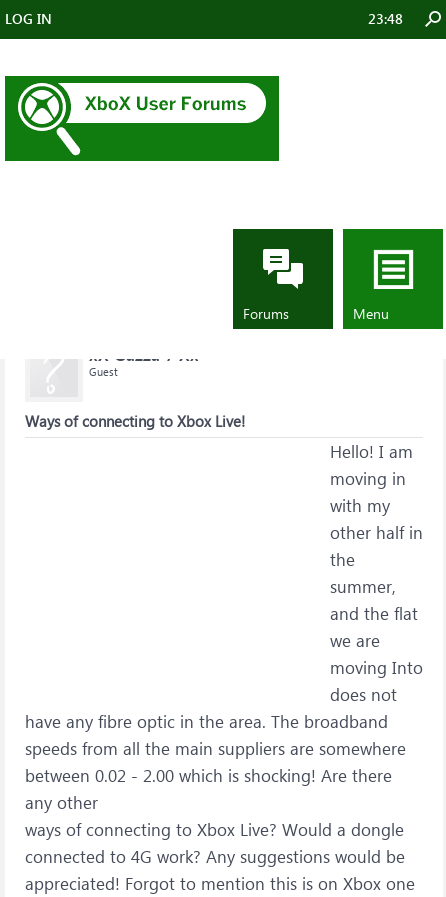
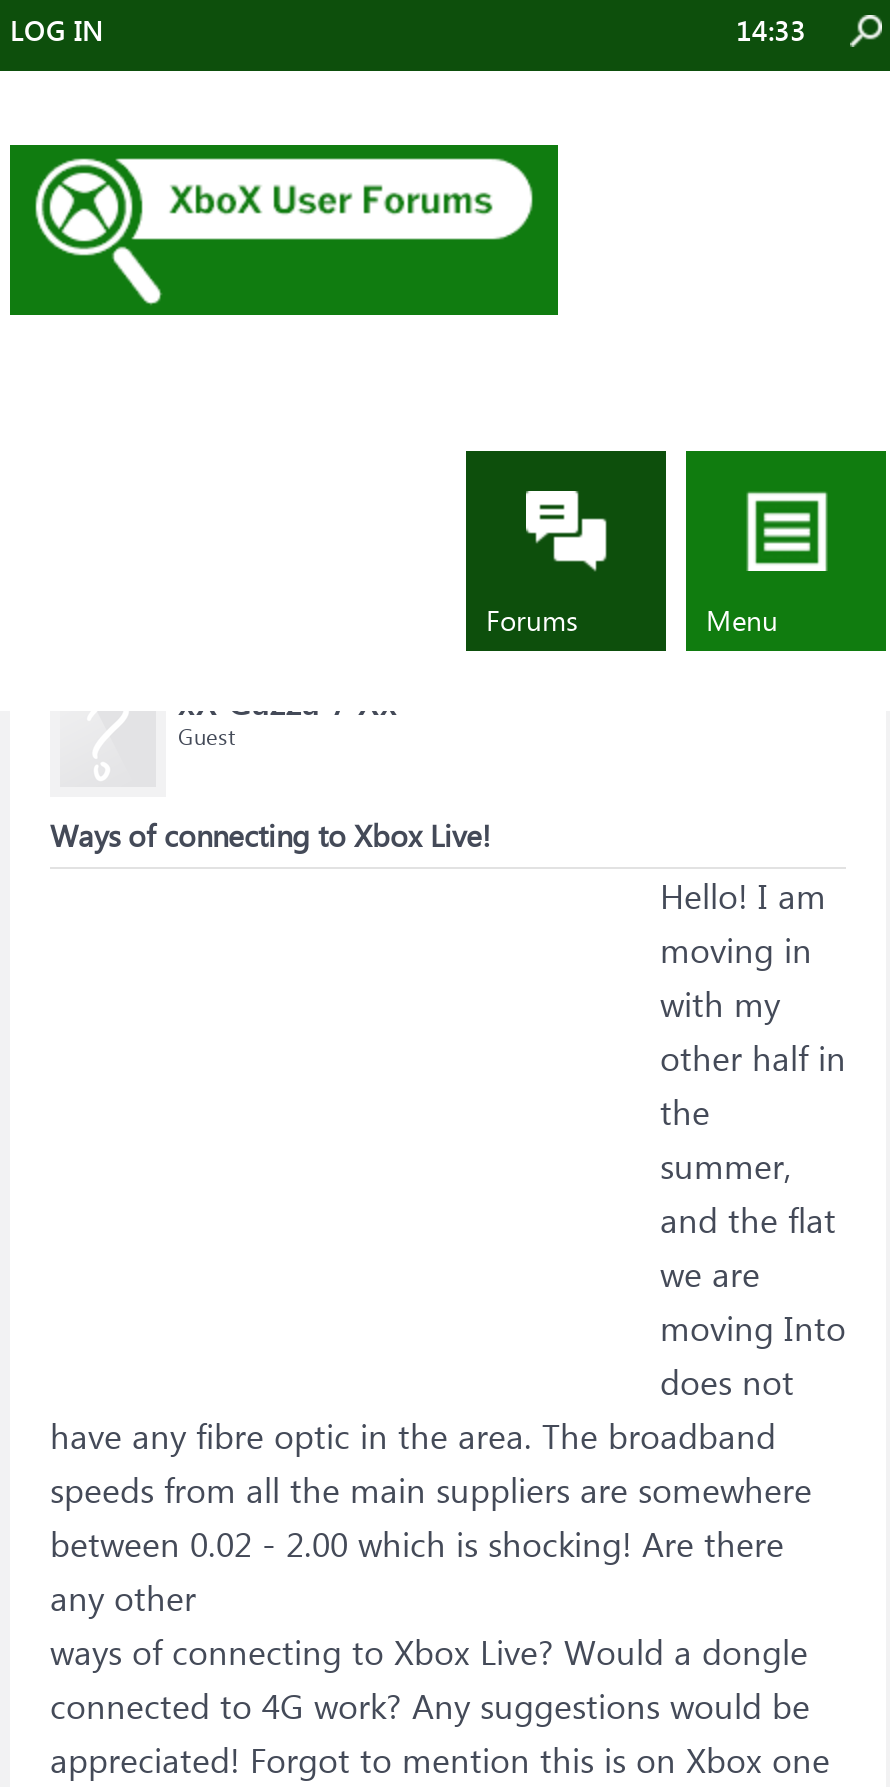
[368,9,403,28] 23:48 -> [736,11,806,49] 14:33

